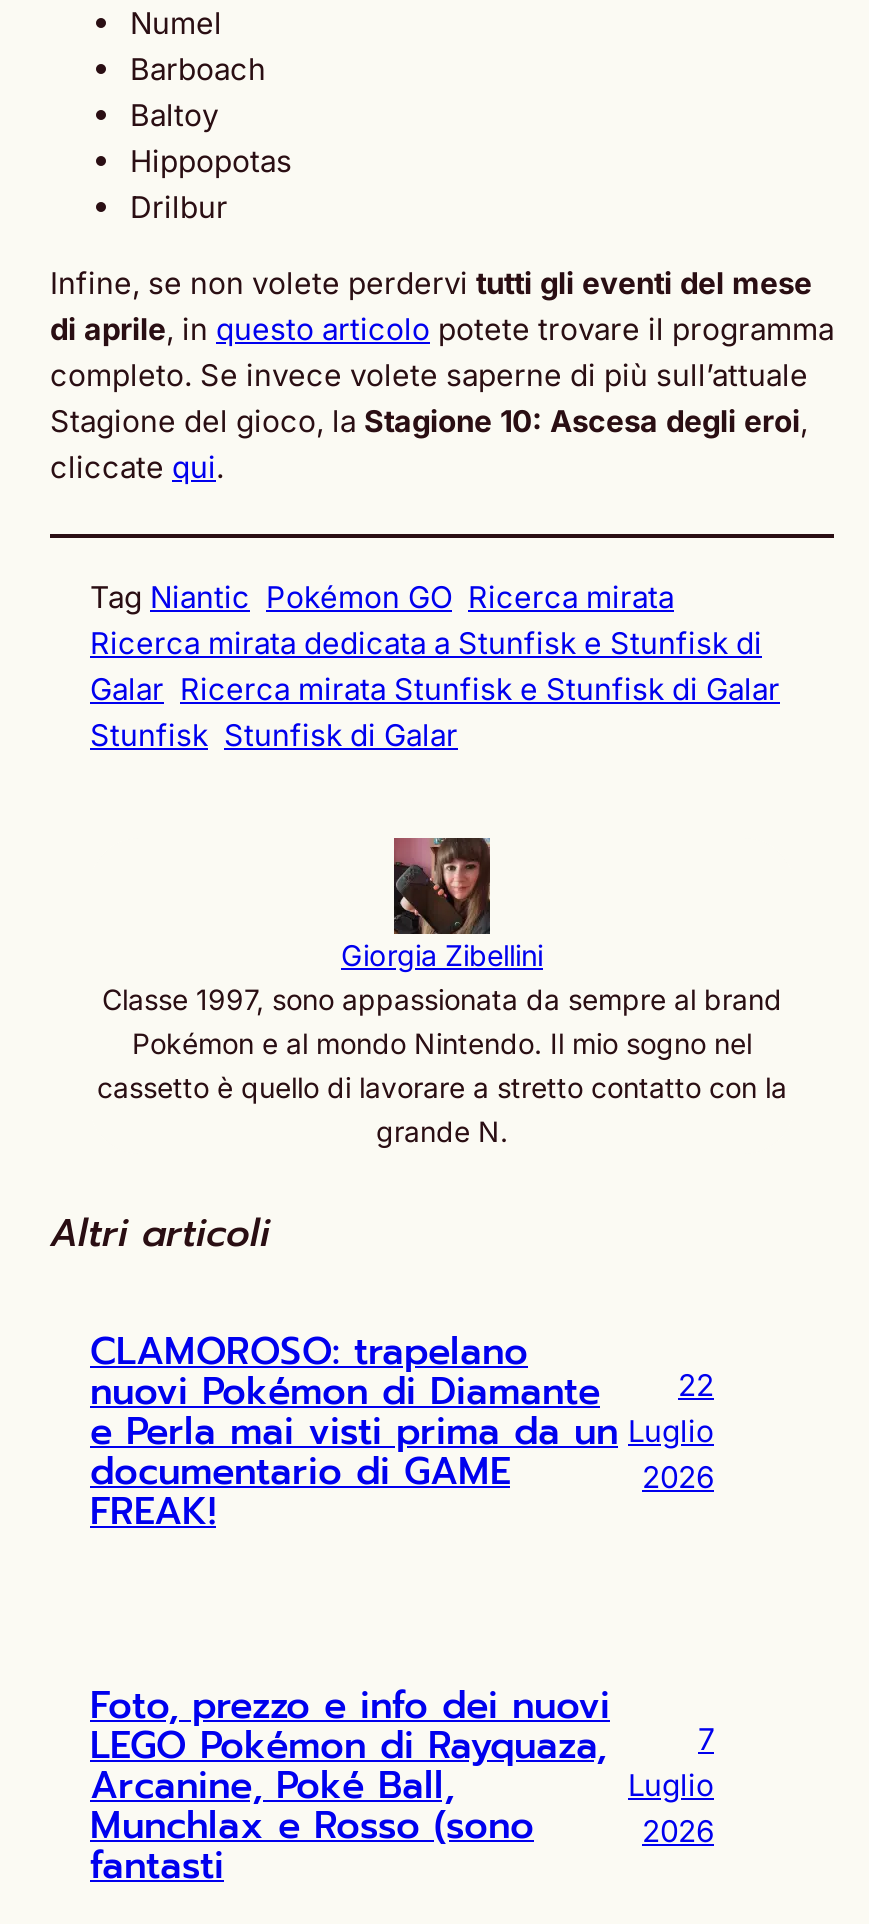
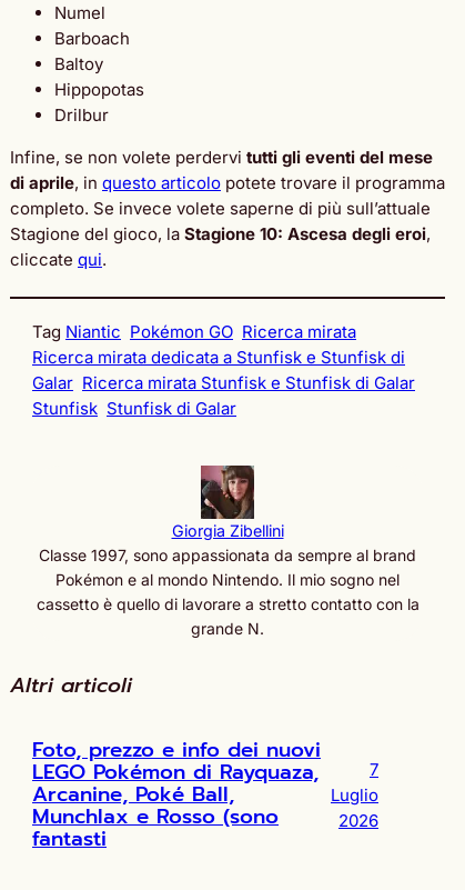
[90,1323,618,1539] CLAMOROSO: trapelano | nuovi Pokémon di Diamante | e Perla mai visti prima da un | documentario di GAME | FREAK! -> none
[628,1366,714,1496] 22 | Luglio | 2026 -> none

